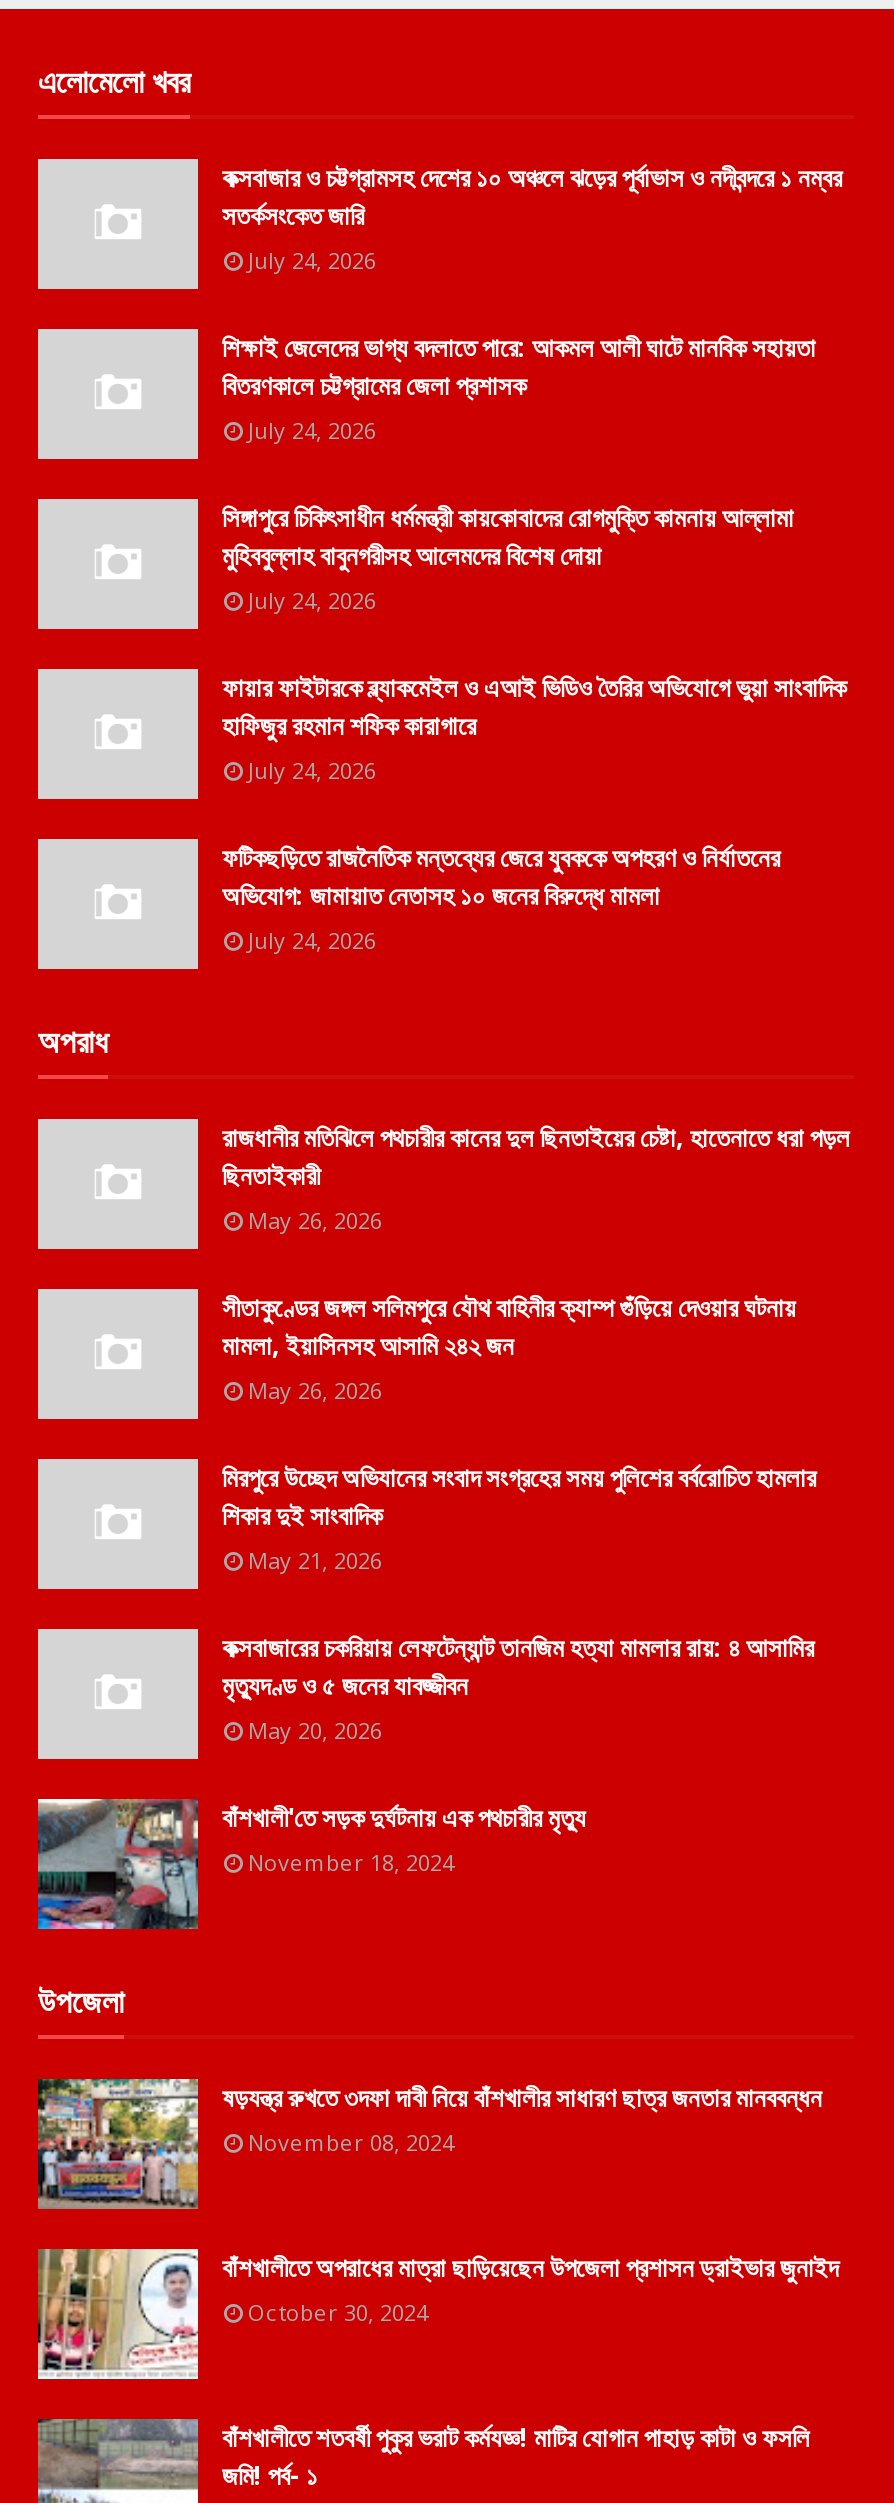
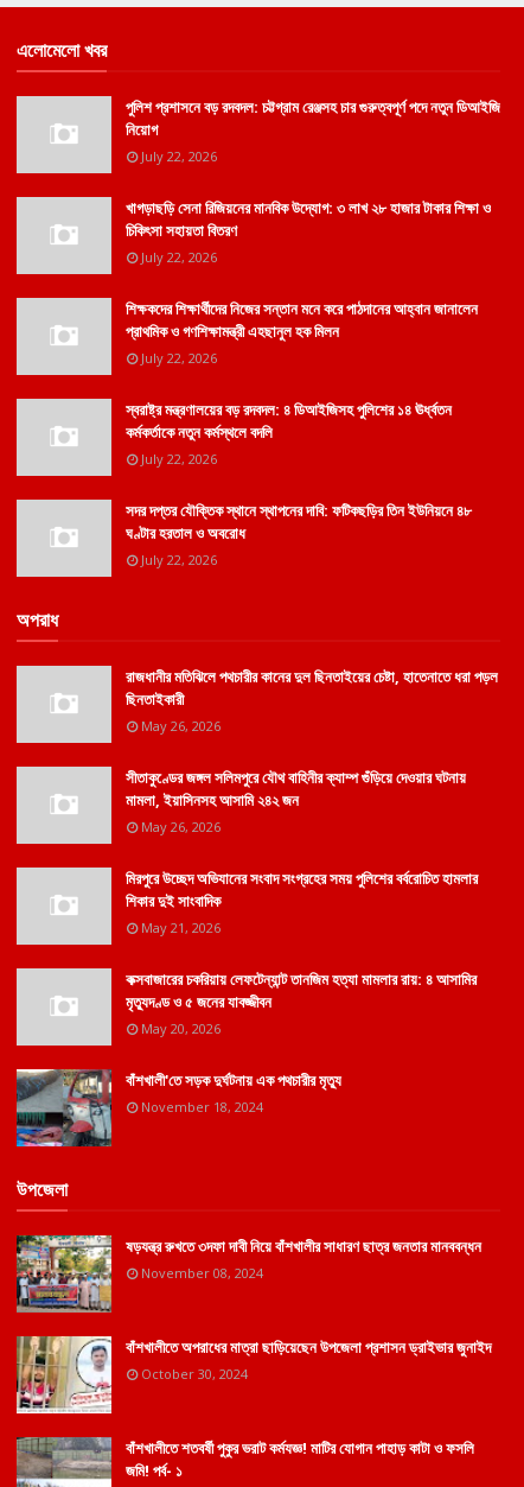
[222,159,842,275] কক্সবাজার ও চট্টগ্রামসহ দেশের ১০ অঞ্চলে ঝড়ের পূর্বাভাস ও নদীবন্দরে ১ নম্বর | সতর্কসংকেত জারি | July 24, 2026 -> [126,96,500,165] পুলিশ প্রশাসনে বড় রদবদল: চট্টগ্রাম রেঞ্জসহ চার গুরুত্বপূর্ণ পদে নতুন ডিআইজি | নিয়োগ | July 22, 2026
[222,329,816,445] শিক্ষাই জেলেদের ভাগ্য বদলাতে পারে: আকমল আলী ঘাটে মানবিক সহায়তা | বিতরণকালে চট্টগ্রামের জেলা প্রশাসক | July 24, 2026 -> [126,197,491,266] খাগড়াছড়ি সেনা রিজিয়নের মানবিক উদ্যোগ: ৩ লাখ ২৮ হাজার টাকার শিক্ষা ও | চিকিৎসা সহায়তা বিতরণ | July 22, 2026
[222,499,794,615] সিঙ্গাপুরে চিকিৎসাধীন ধর্মমন্ত্রী কায়কোবাদের রোগমুক্তি কামনায় আল্লামা | মুহিববুল্লাহ বাবুনগরীসহ আলেমদের বিশেষ দোয়া | July 24, 2026 -> [126,298,478,367] শিক্ষকদের শিক্ষার্থীদের নিজের সন্তান মনে করে পাঠদানের আহ্বান জানালেন | প্রাথমিক ও গণশিক্ষামন্ত্রী এহছানুল হক মিলন | July 22, 2026
[222,669,846,785] ফায়ার ফাইটারকে ব্ল্যাকমেইল ও এআই ভিডিও তৈরির অভিযোগে ভুয়া সাংবাদিক | হাফিজুর রহমান শফিক কারাগারে | July 24, 2026 -> [126,399,452,468] স্বরাষ্ট্র মন্ত্রণালয়ের বড় রদবদল: ৪ ডিআইজিসহ পুলিশের ১৪ ঊর্ধ্বতন | কর্মকর্তাকে নতুন কর্মস্থলে বদলি | July 22, 2026
[222,839,780,955] ফটিকছড়িতে রাজনৈতিক মন্তব্যের জেরে যুবককে অপহরণ ও নির্যাতনের | অভিযোগ: জামায়াত নেতাসহ ১০ জনের বিরুদ্ধে মামলা | July 24, 2026 -> [126,500,472,568] সদর দপ্তর যৌক্তিক স্থানে স্থাপনের দাবি: ফটিকছড়ির তিন ইউনিয়নে ৪৮ | ঘণ্টার হরতাল ও অবরোধ | July 22, 2026

